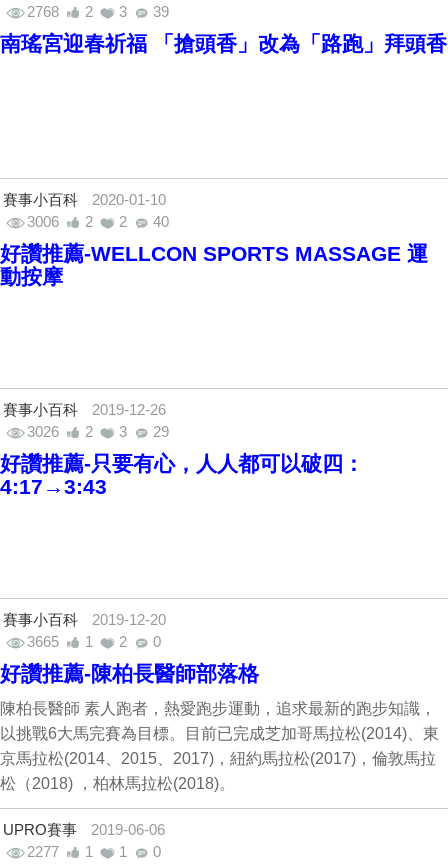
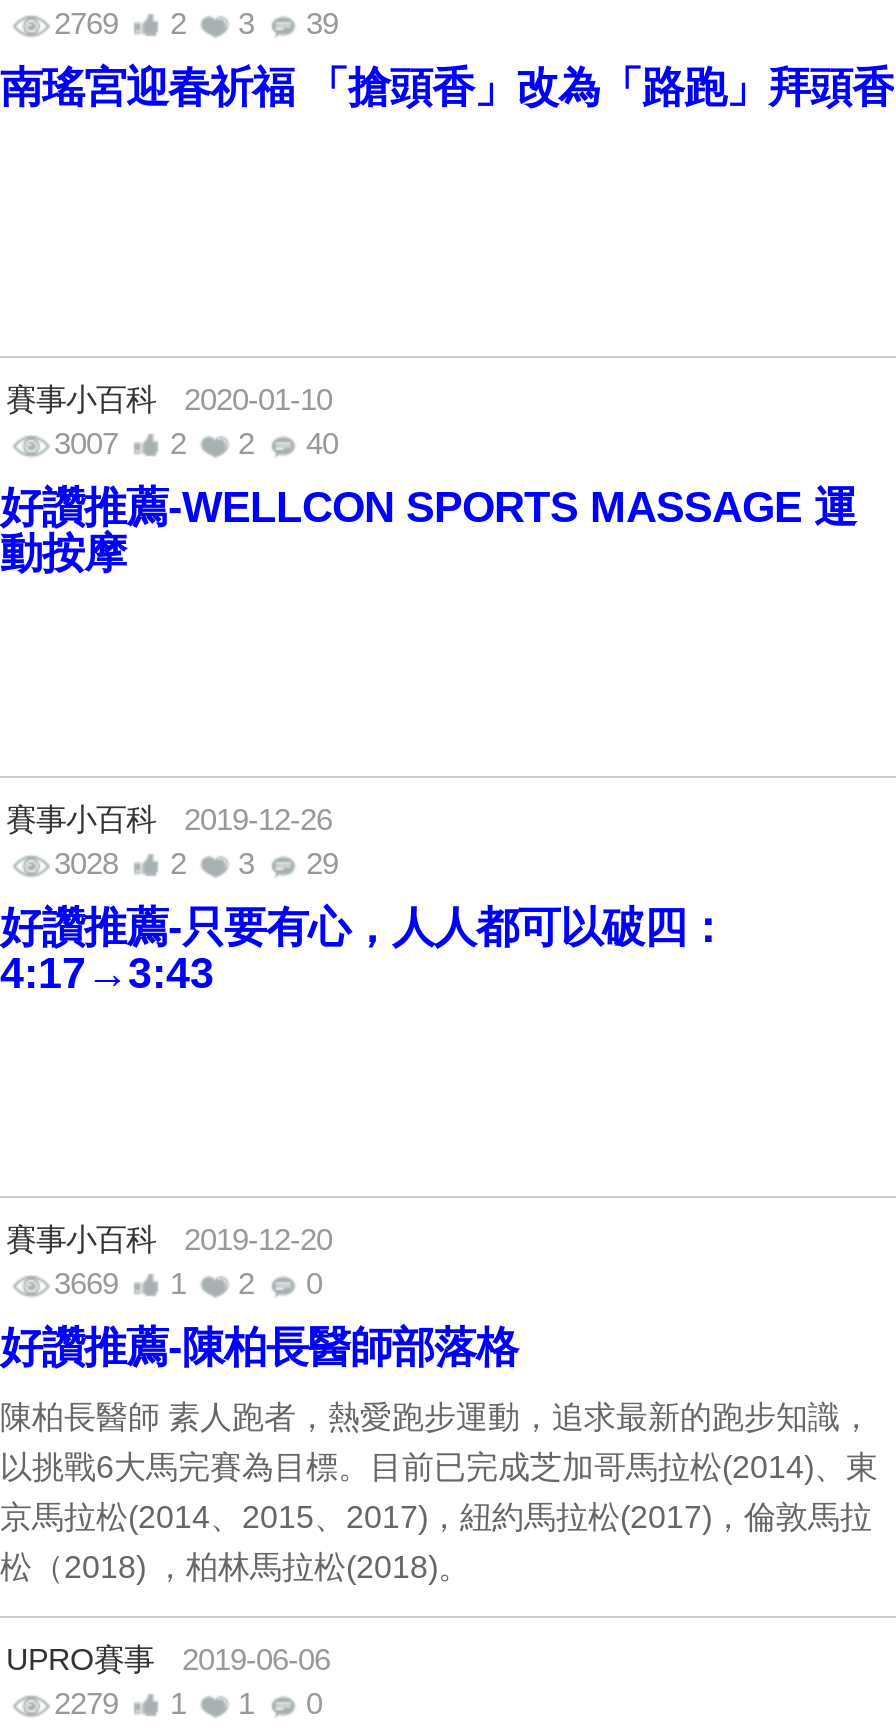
[27,3,169,20] 2768 2 3 39 -> [54,6,338,40] 2769 2 3 39
[27,213,169,230] 3006 2 2 40 -> [54,426,338,460] 3007 2 2 40
[27,423,169,440] 3026 2 3 29 -> [54,846,338,880] 3028 2 3 29
[27,633,161,650] 3665 1 2 0 -> [54,1266,322,1300] 3669 1 2 0
[27,843,161,860] 2277 1 1 0 -> [54,1686,322,1720] 2279 1 1 0

